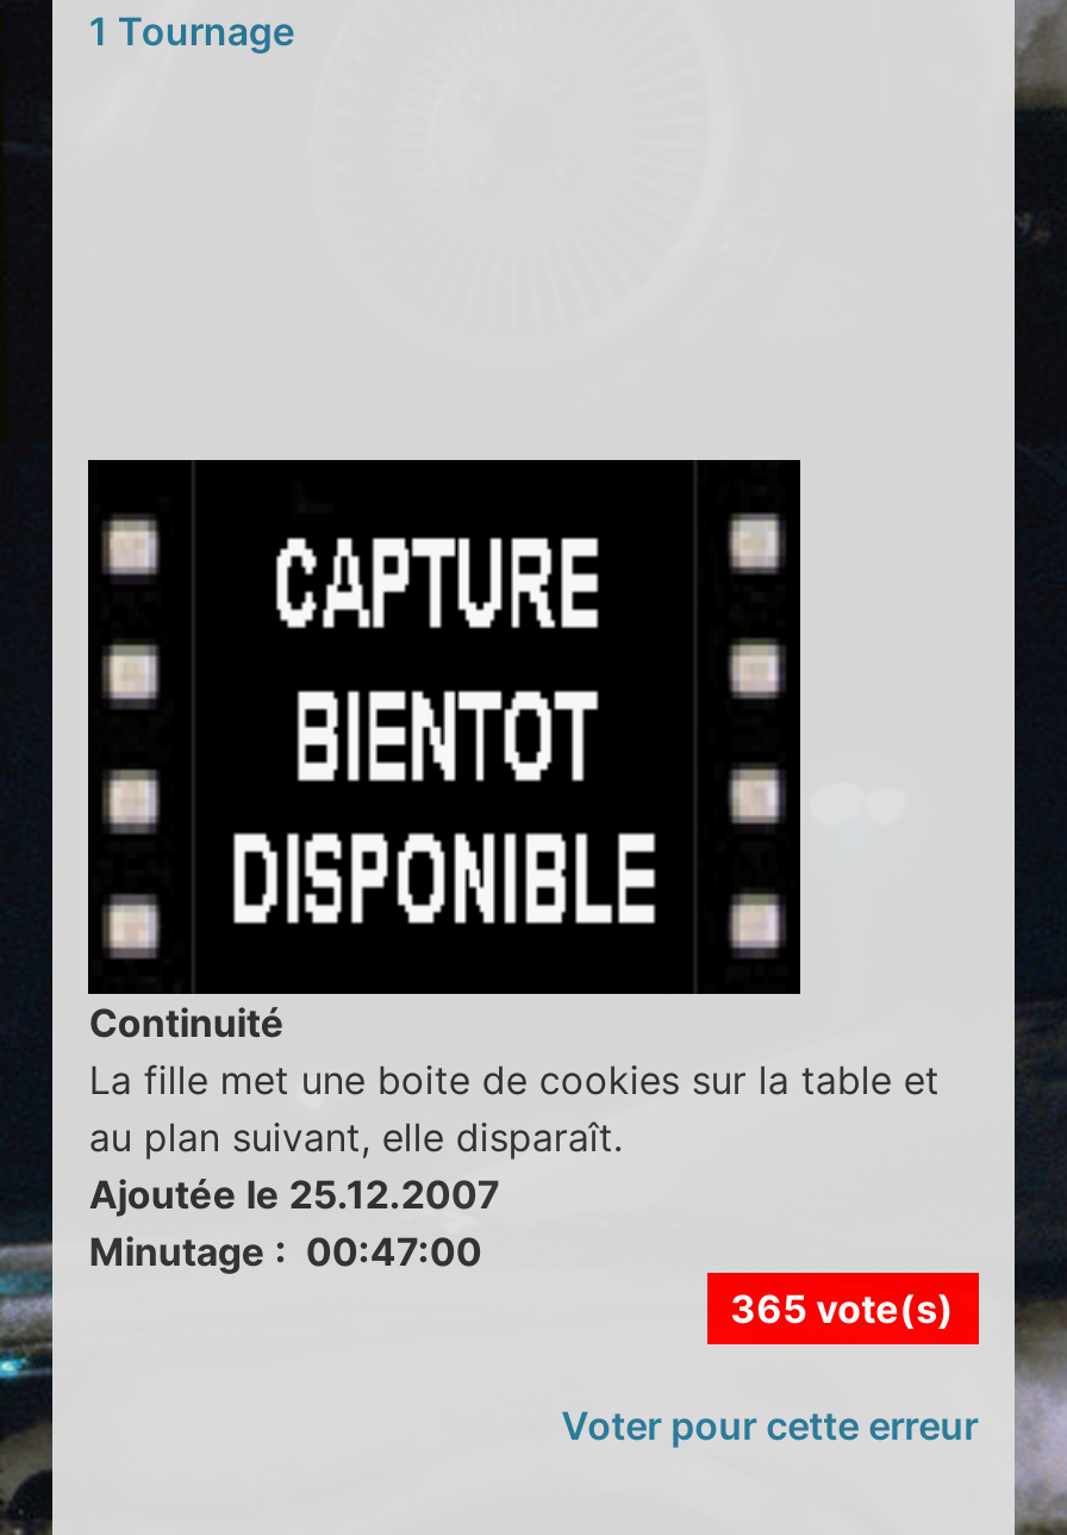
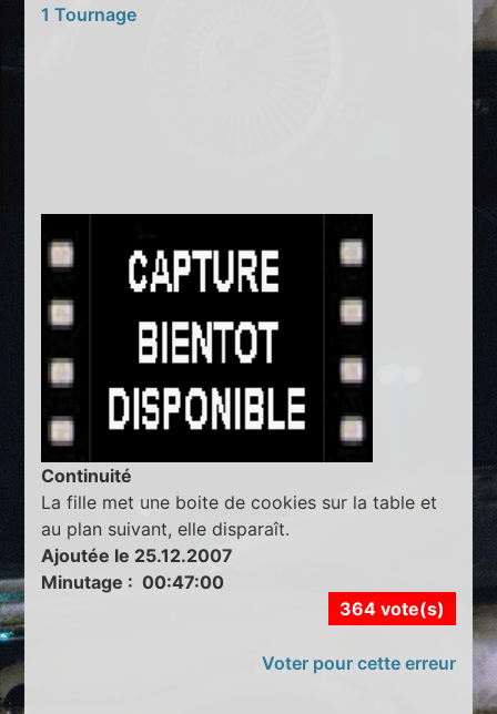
[730,1284,954,1331] 365 vote(s) -> [339,597,444,619] 364 vote(s)

